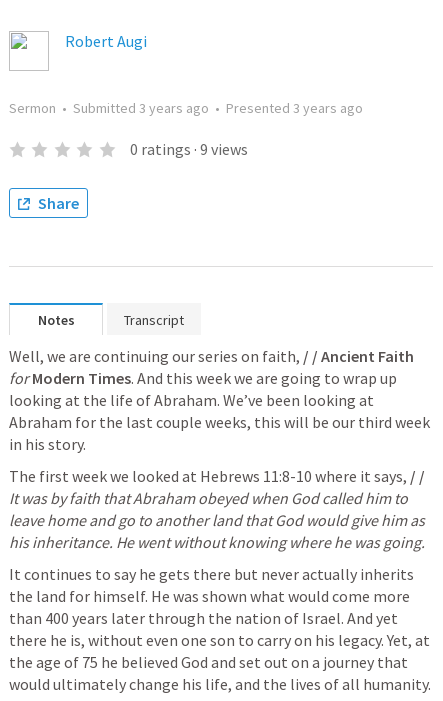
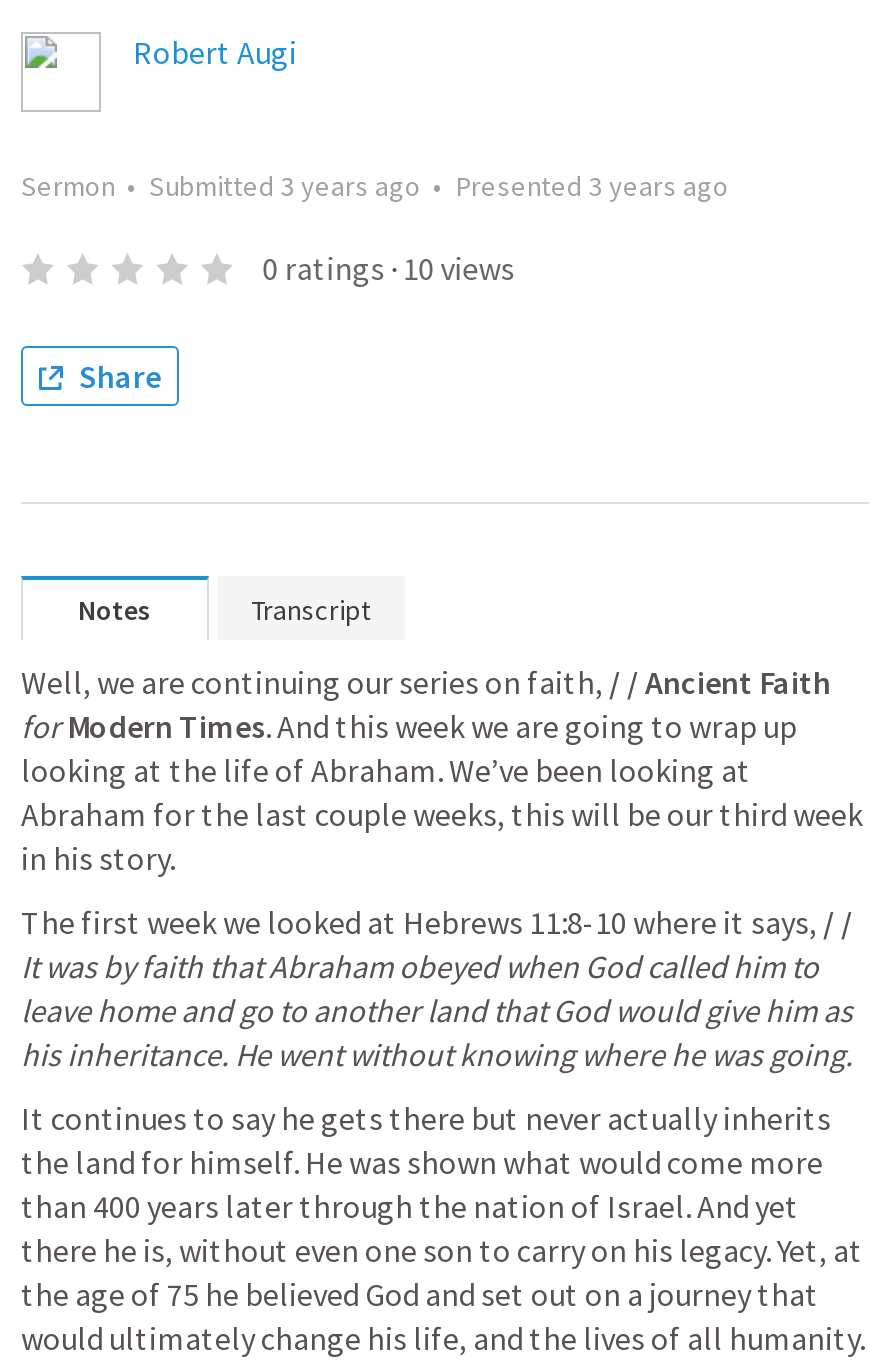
[130,139,248,159] 0 ratings · 9 views -> [262,248,514,288] 0 ratings · 10 views

